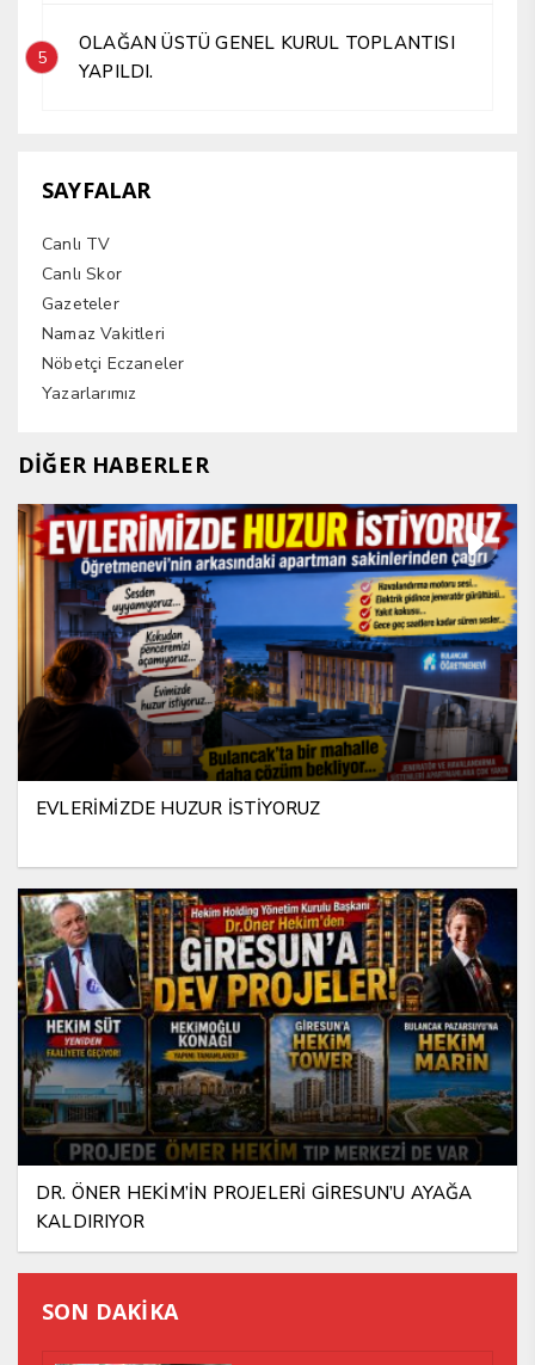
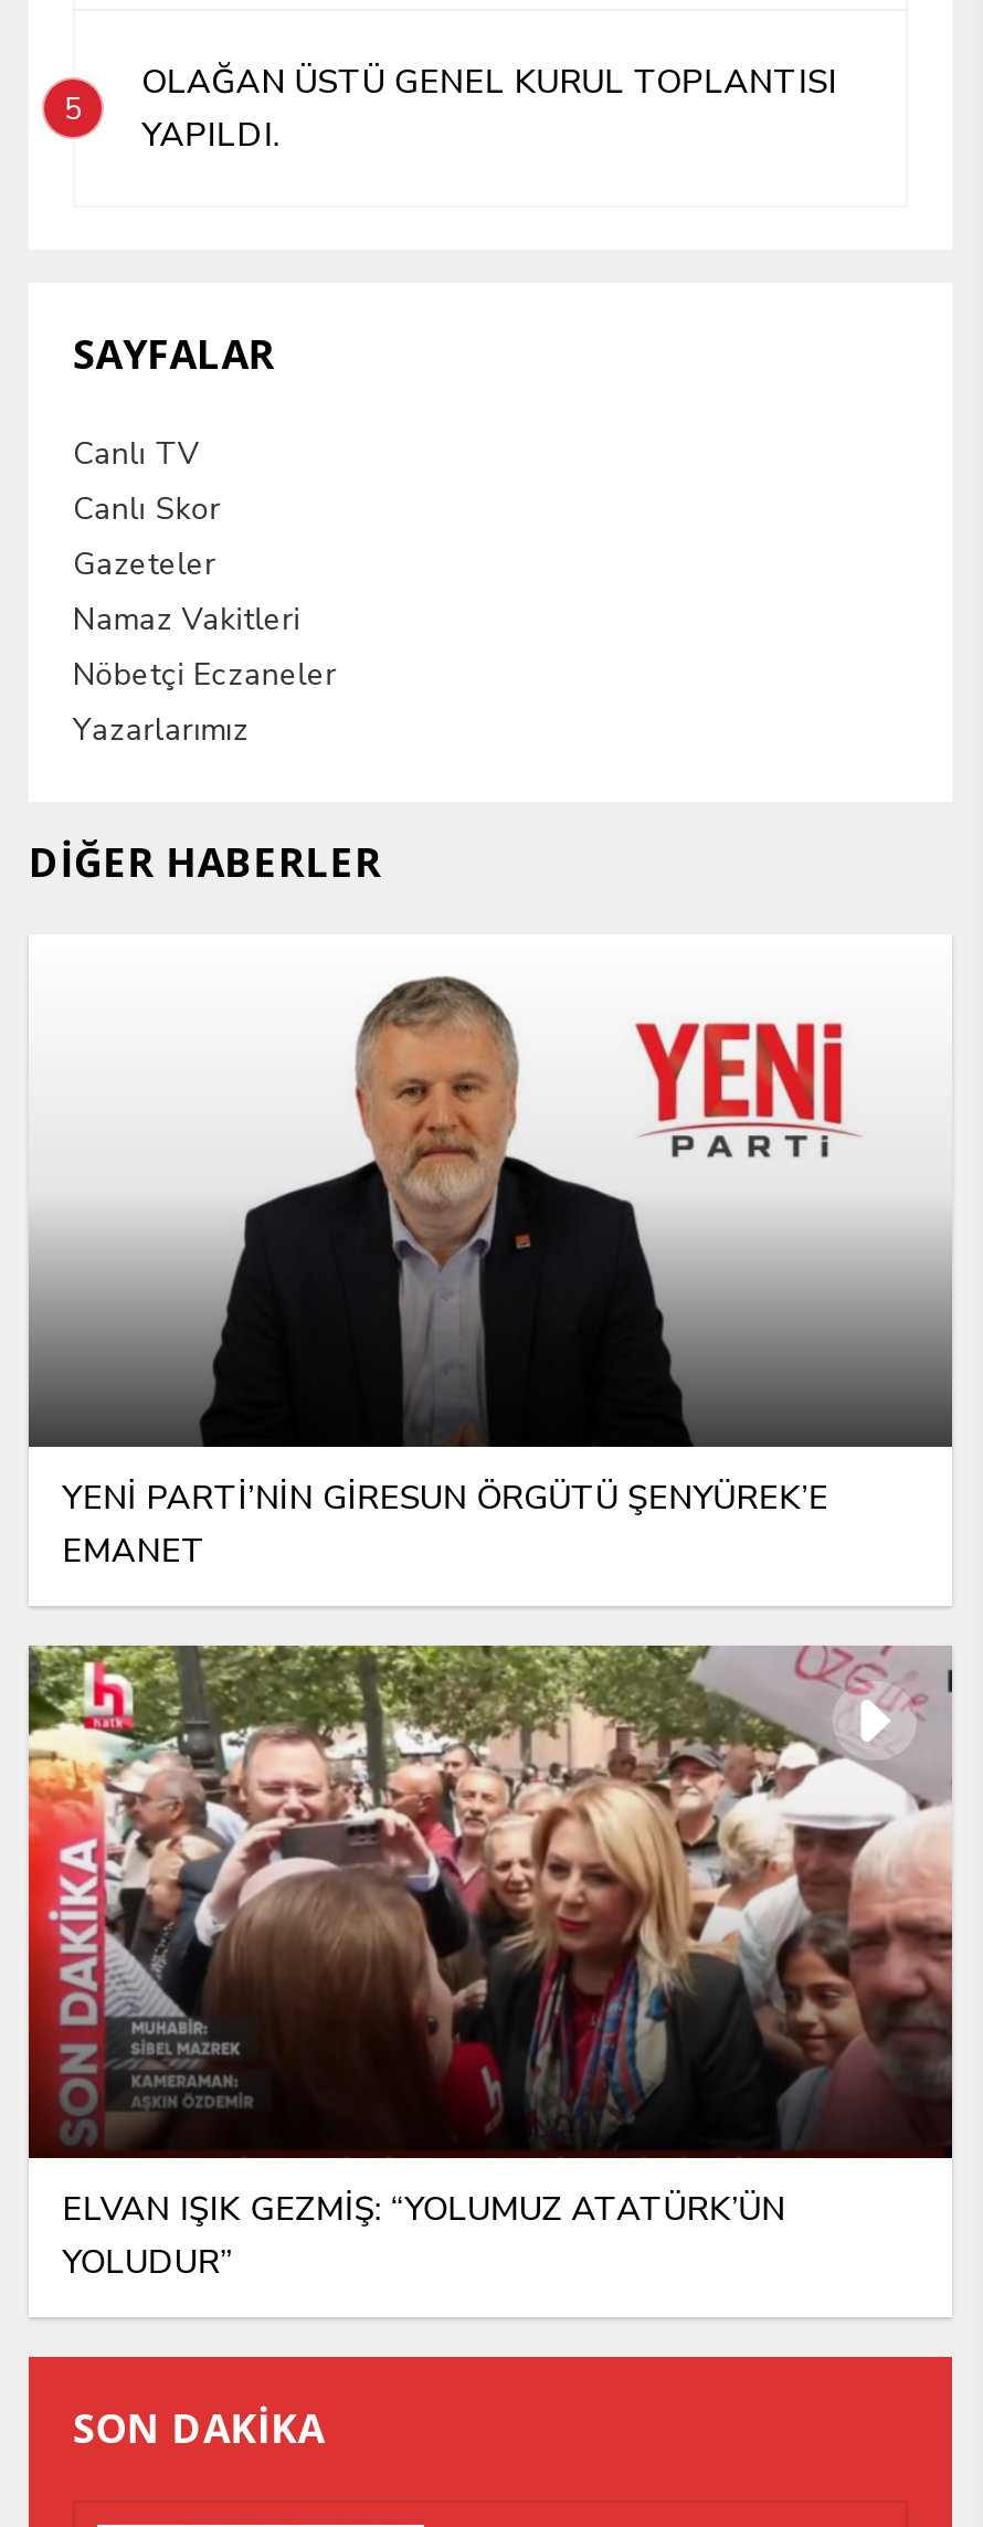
[17,503,518,820] [image] | EVLERİMİZDE HUZUR İSTİYORUZ -> [29,934,952,1573] [image] | YENİ PARTİ’NİN GİRESUN ÖRGÜTÜ ŞENYÜREK’E | EMANET
[17,887,518,1234] [image] | DR. ÖNER HEKİM’İN PROJELERİ GİRESUN’U AYAĞA | KALDIRIYOR -> [27,1643,954,2284] [image] | ELVAN IŞIK GEZMİŞ: “YOLUMUZ ATATÜRK’ÜN | YOLUDUR”

